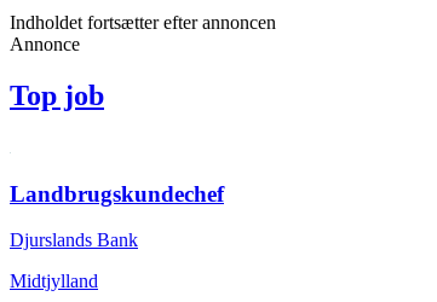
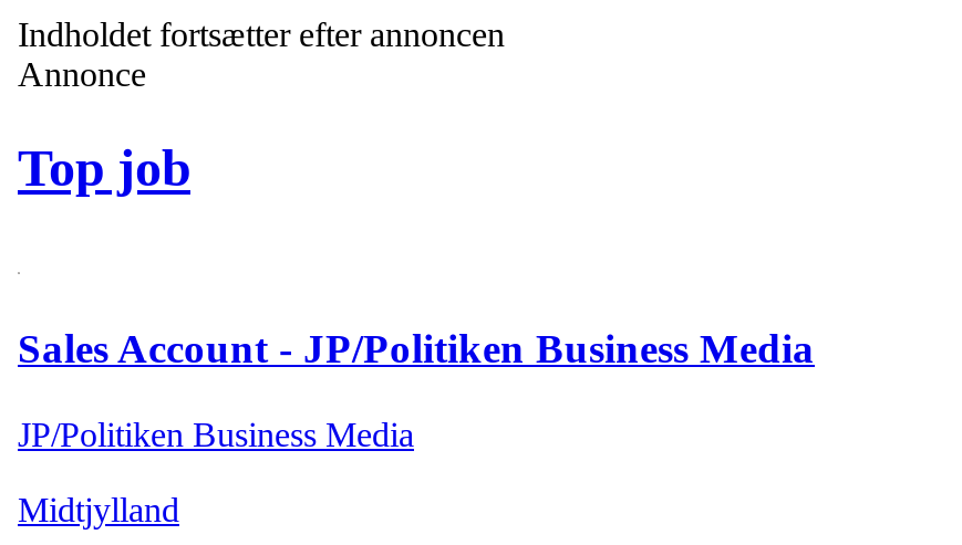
[10,181,224,206] Landbrugskundechef -> [18,325,815,371] Sales Account - JP/Politiken Business Media
[10,230,138,250] Djurslands Bank -> [18,415,414,453] JP/Politiken Business Media

